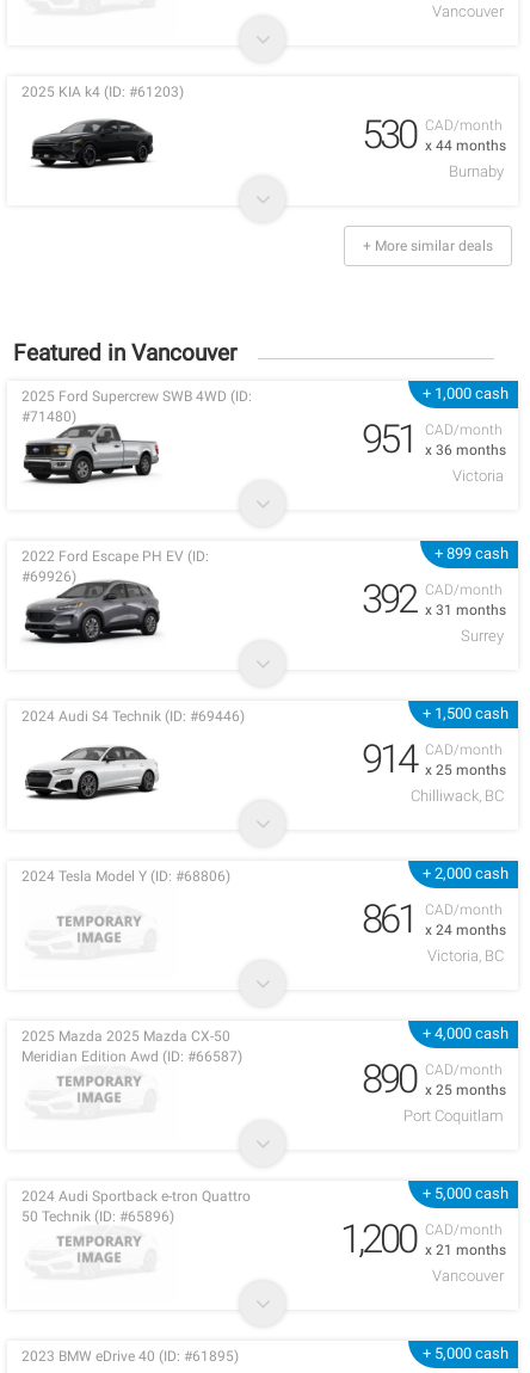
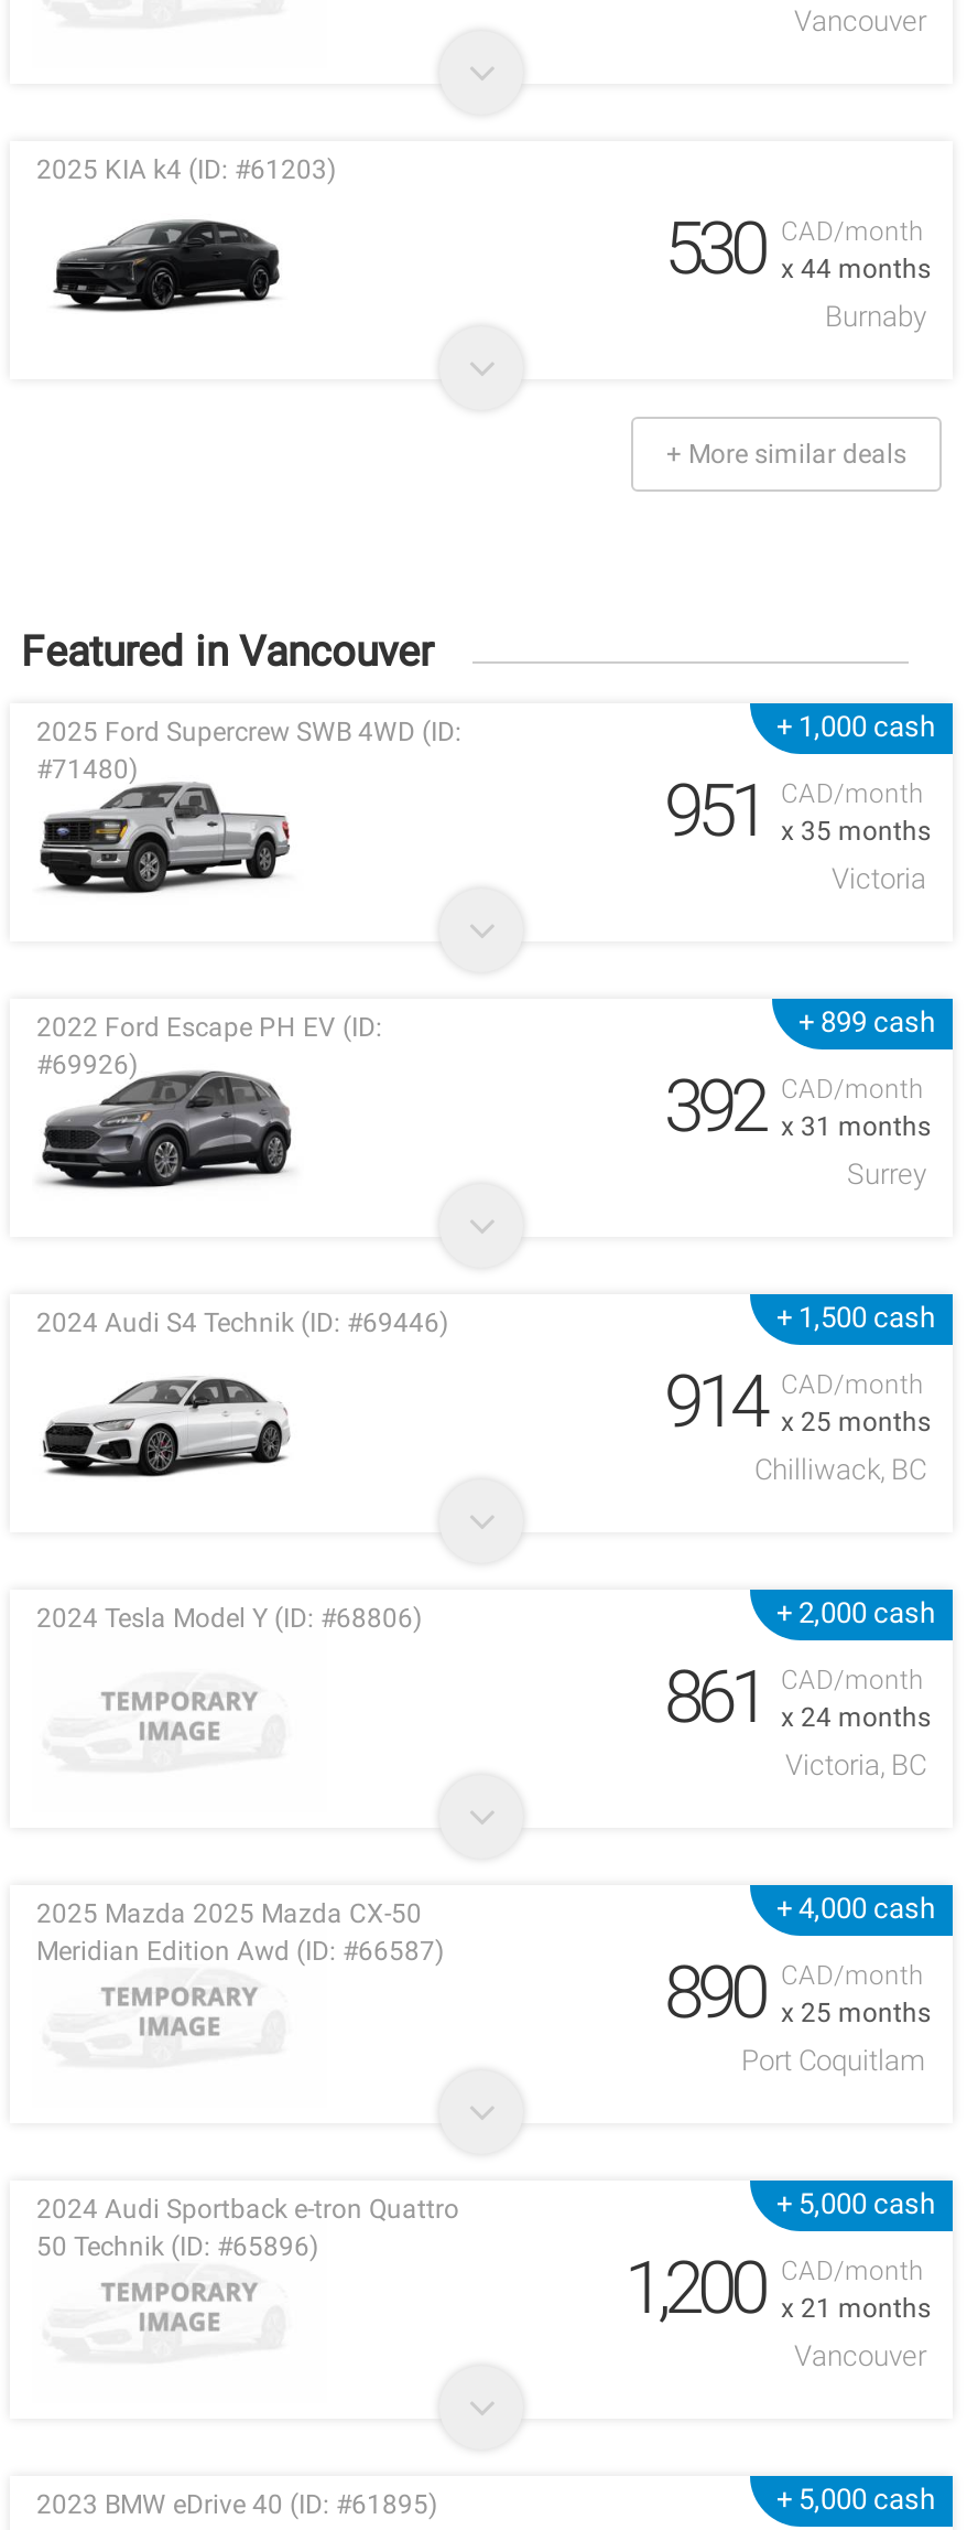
[362,416,506,463] 951 x 36 months CAD/month -> [664,768,931,854] 951 x 35 months CAD/month

